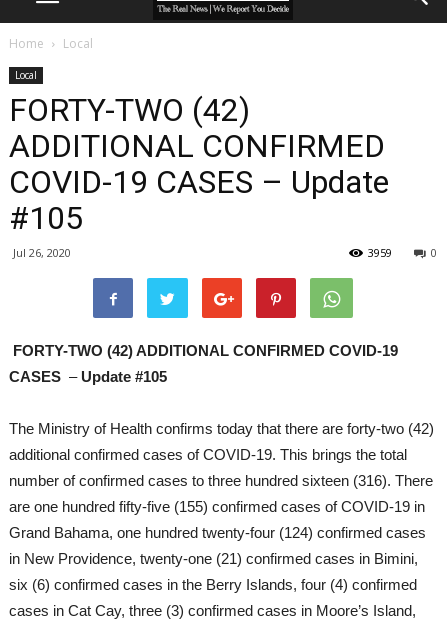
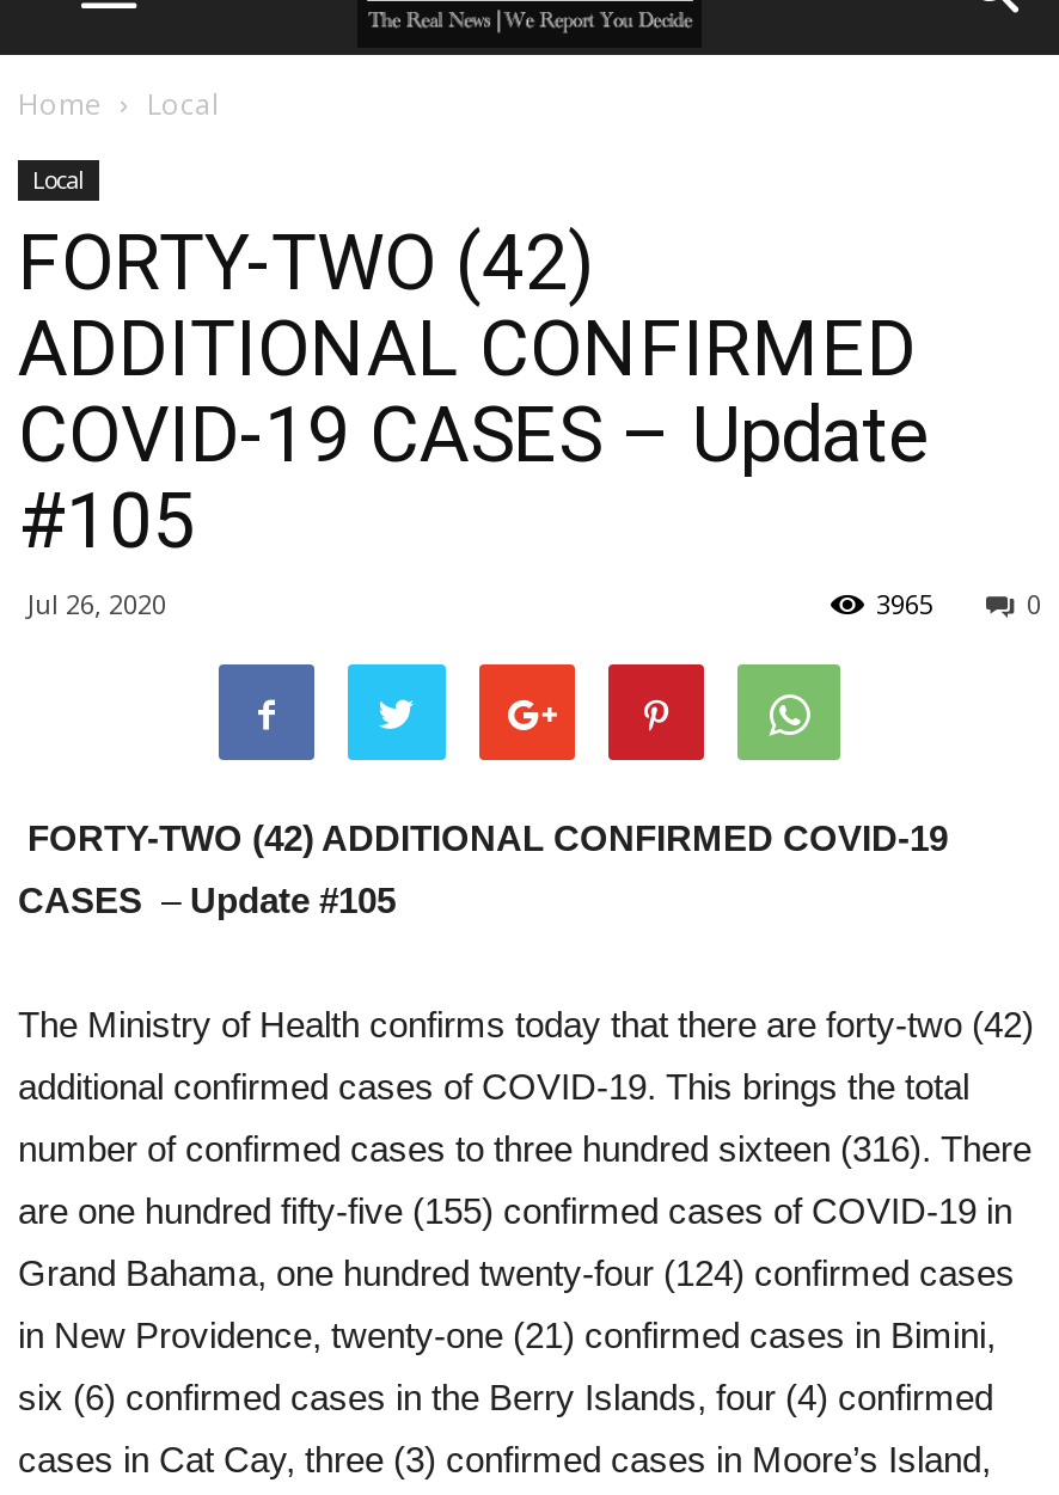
[368,245,392,260] 3959 -> [876,586,933,621] 3965

